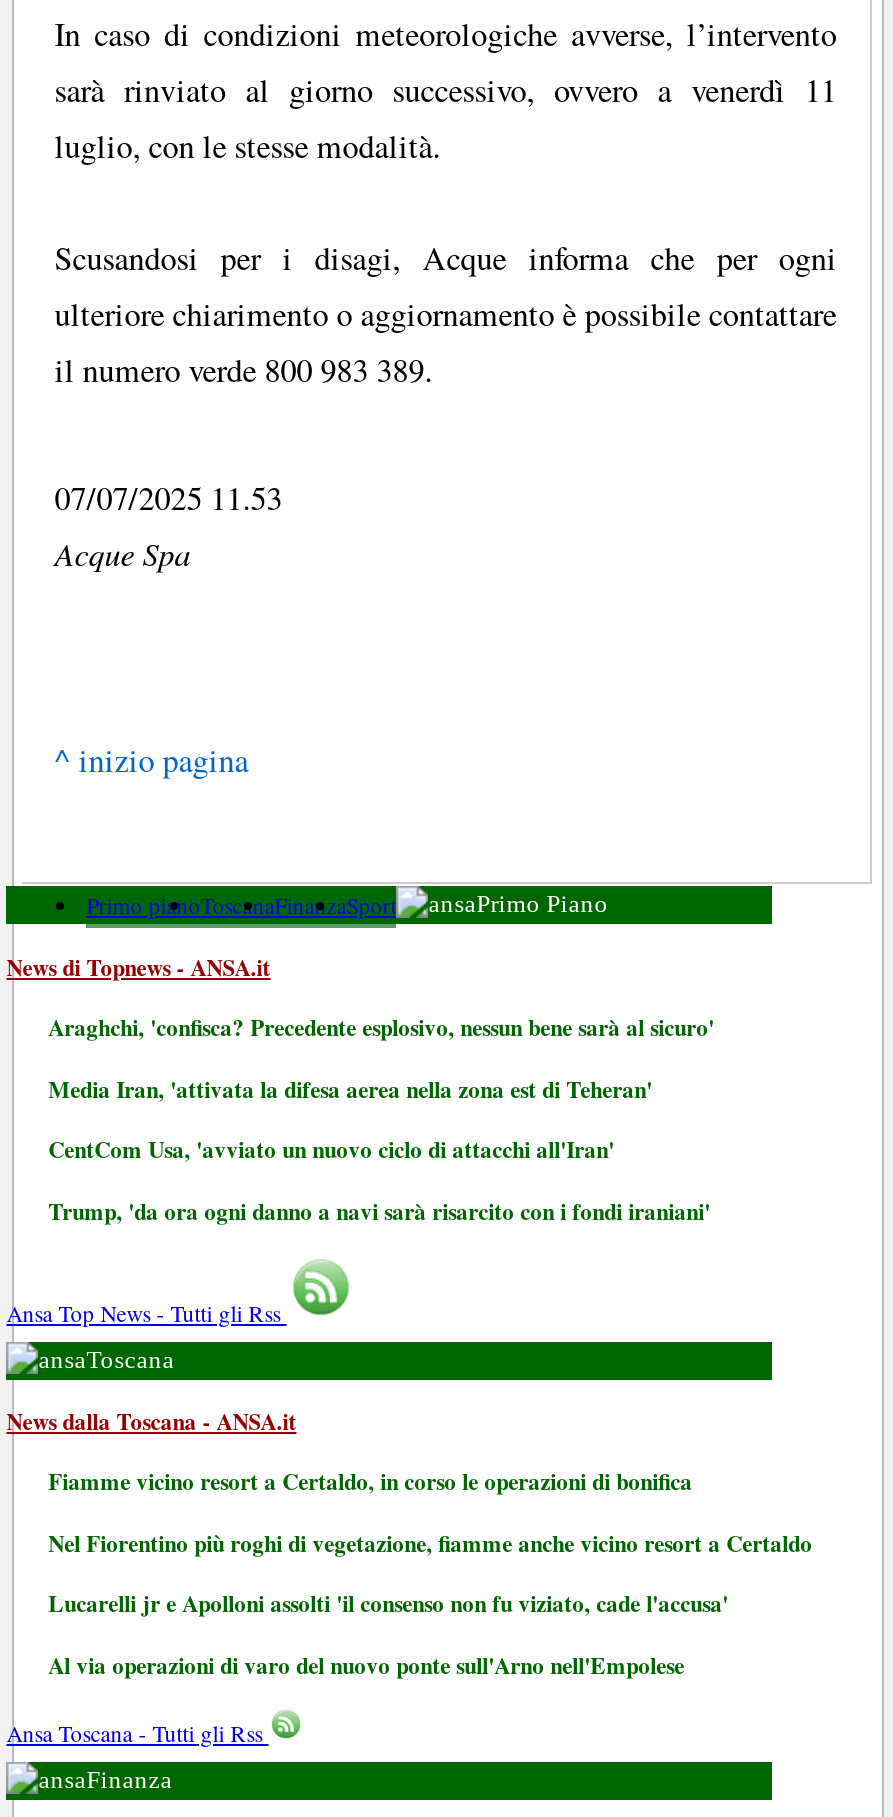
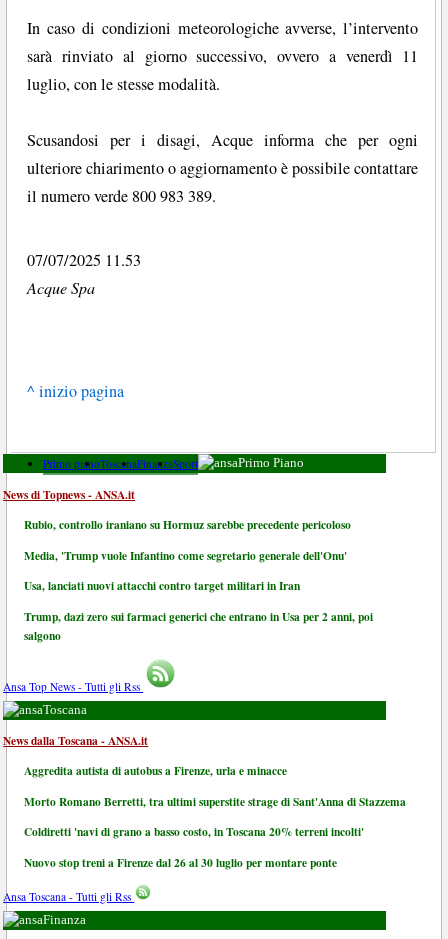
[48,1010,714,1044] Araghchi, 'confisca? Precedente esplosivo, nessun bene sarà al sicuro' -> [24,516,351,533] Rubio, controllo iraniano su Hormuz sarebbe precedente pericoloso
[48,1071,652,1105] Media Iran, 'attivata la difesa aerea nella zona est di Teheran' -> [24,547,347,564] Media, 'Trump vuole Infantino come segretario generale dell'Onu'
[48,1132,614,1166] CentCom Usa, 'avviato un nuovo ciclo di attacchi all'Iran' -> [24,577,300,594] Usa, lanciati nuovi attacchi contro target militari in Iran
[48,1193,710,1227] Trump, 'da ora ogni danno a navi sarà risarcito con i fondi iraniani' -> [24,607,373,643] Trump, dazi zero sui farmaci generici che entrano in Usa per 2 anni, poi | salgono
[48,1465,692,1499] Fiamme vicino resort a Certaldo, in corso le operazioni di bonifica -> [24,762,287,779] Aggredita autista di autobus a Firenze, urla e minacce
[48,1526,812,1560] Nel Fiorentino più roghi di vegetazione, fiamme anche vicino resort a Certaldo -> [24,793,406,810] Morto Romano Berretti, tra ultimi superstite strage di Sant'Anna di Stazzema
[48,1587,728,1621] Lucarelli jr e Apolloni assolti 'il consenso non fu viziato, cade l'accusa' -> [24,823,364,840] Coldiretti 'navi di grano a basso costo, in Toscana 20% terreni incolti'
[48,1648,684,1682] Al via operazioni di varo del nuovo ponte sull'Arno nell'Empolese -> [24,854,337,871] Nuovo stop treni a Firenze dal 26 al 30 luglio per montare ponte

